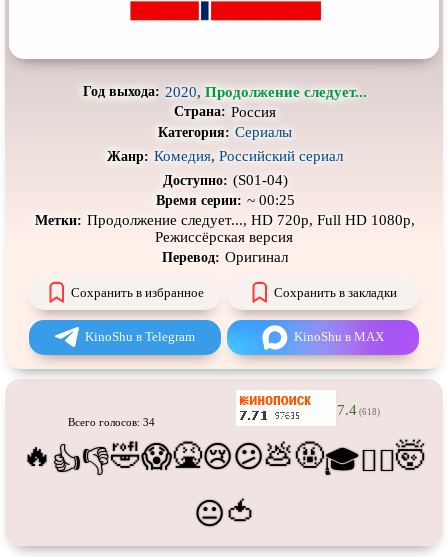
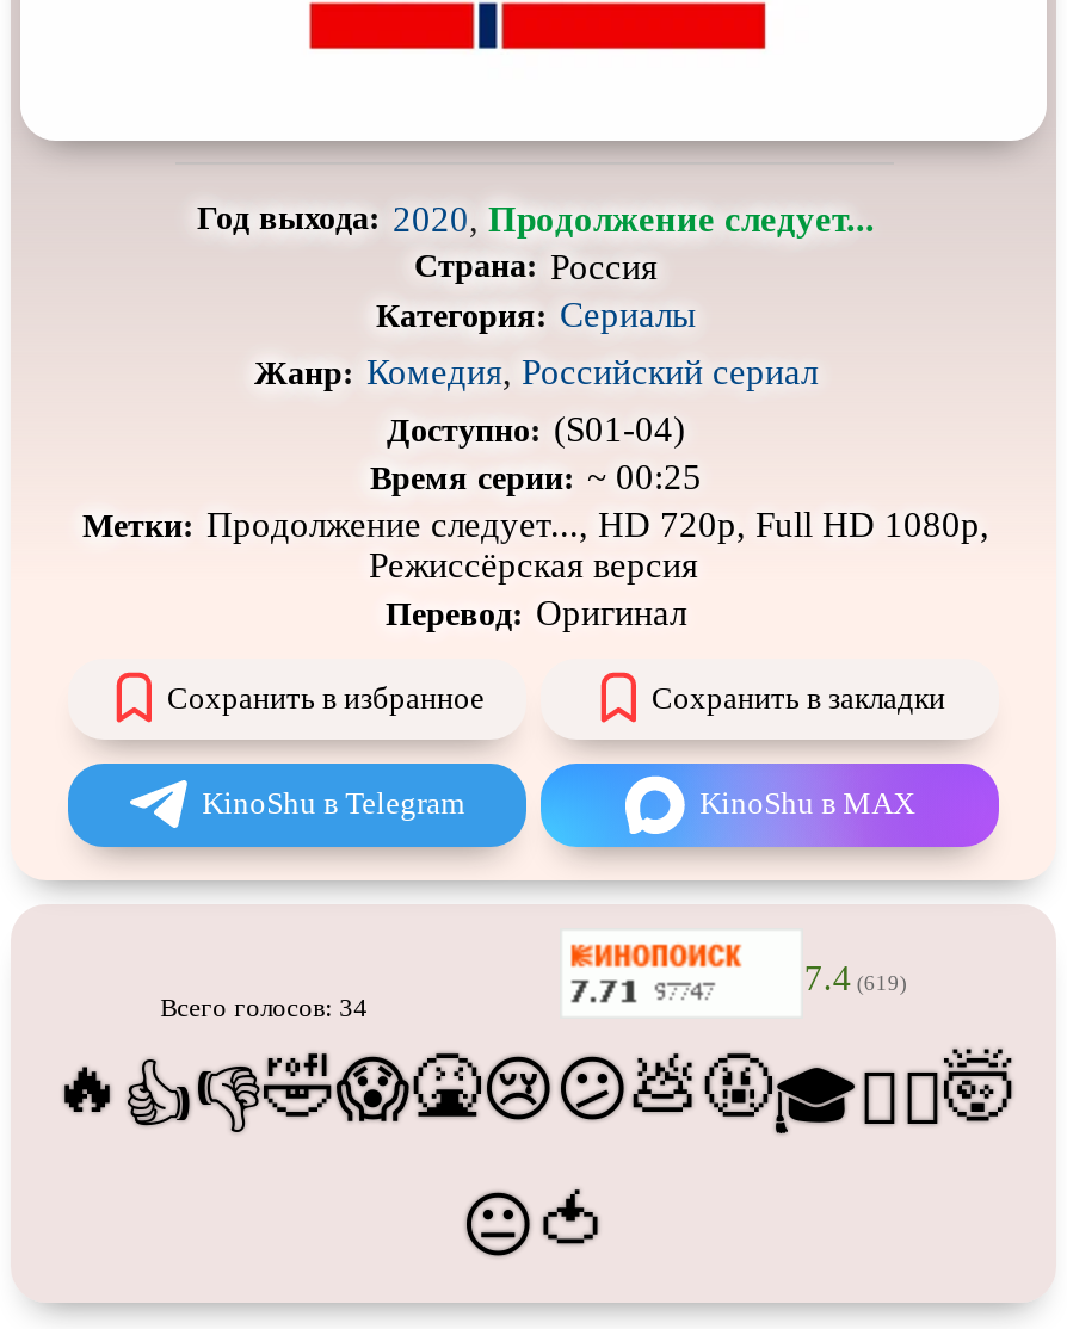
[337,402,380,418] 7.4 (618) -> [804,960,907,998] 7.4 (619)

